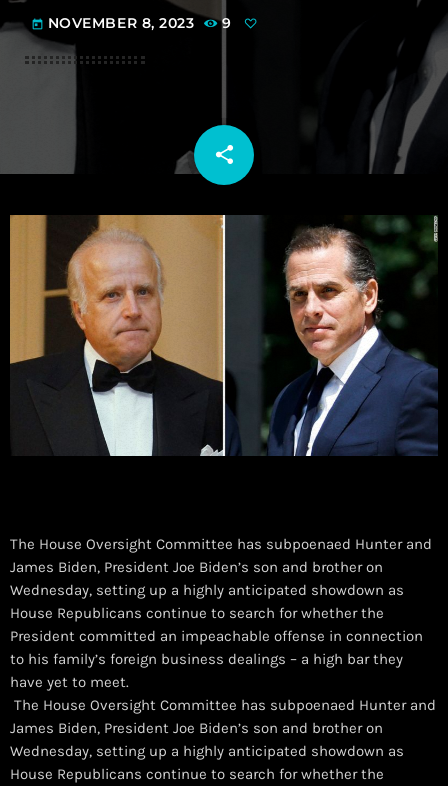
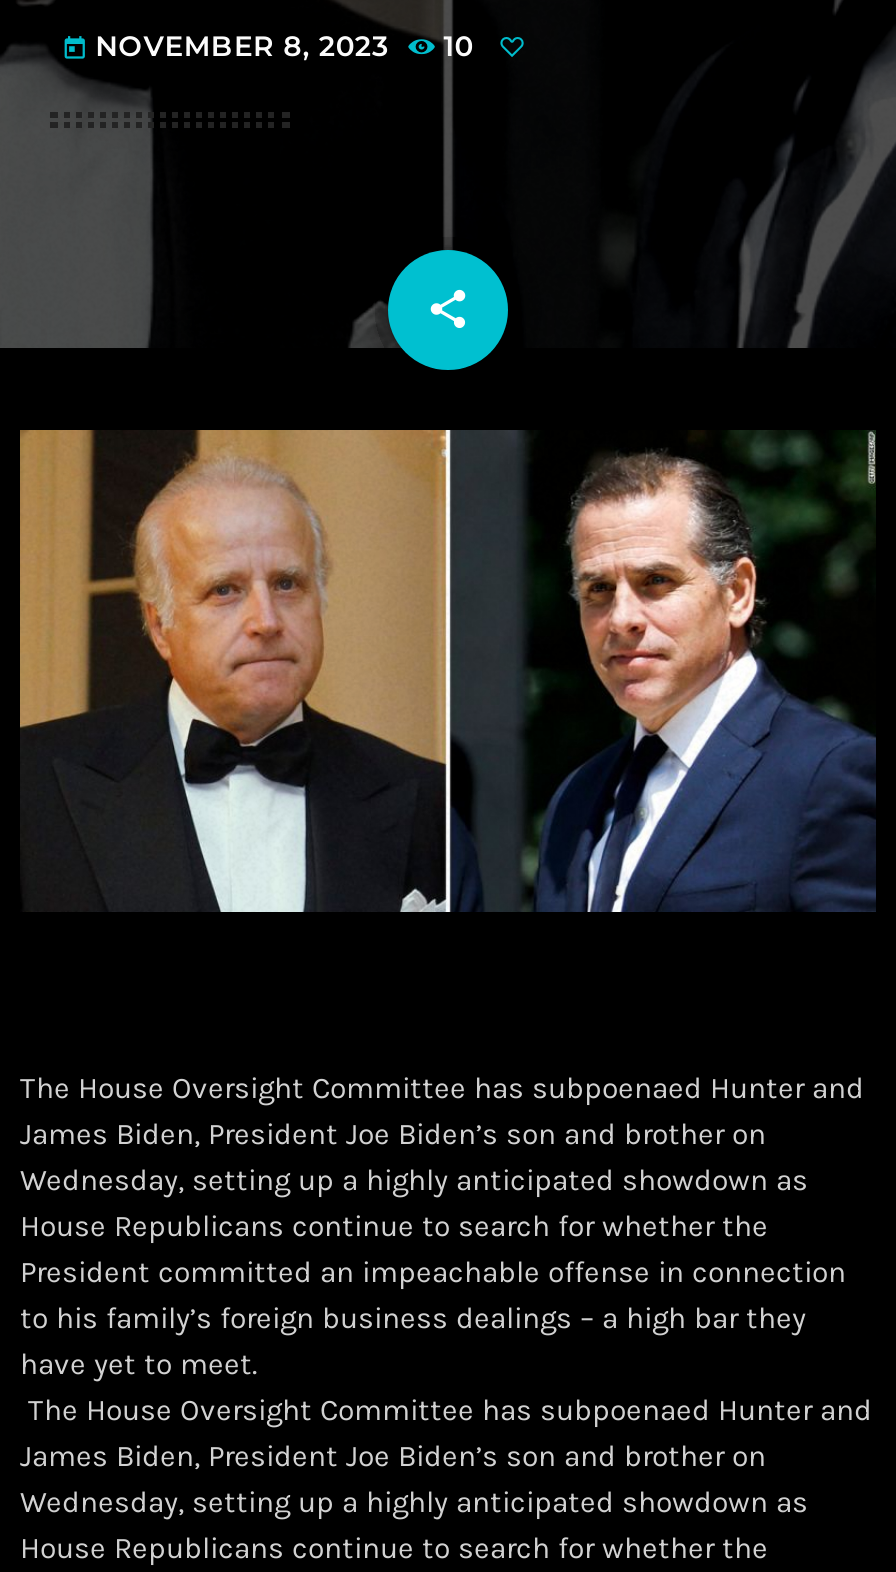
[222,14,236,32] 9 -> [443,28,483,64] 10

